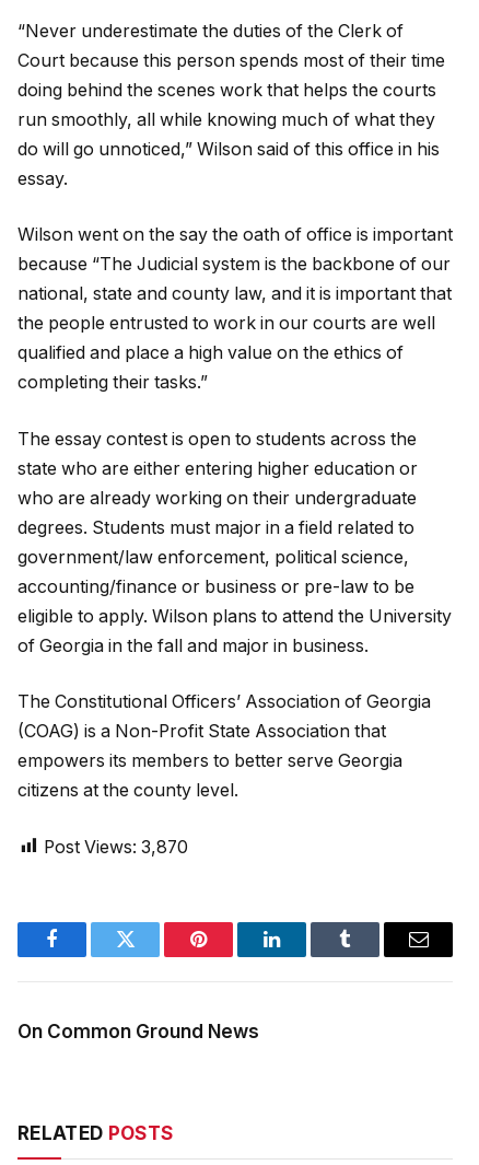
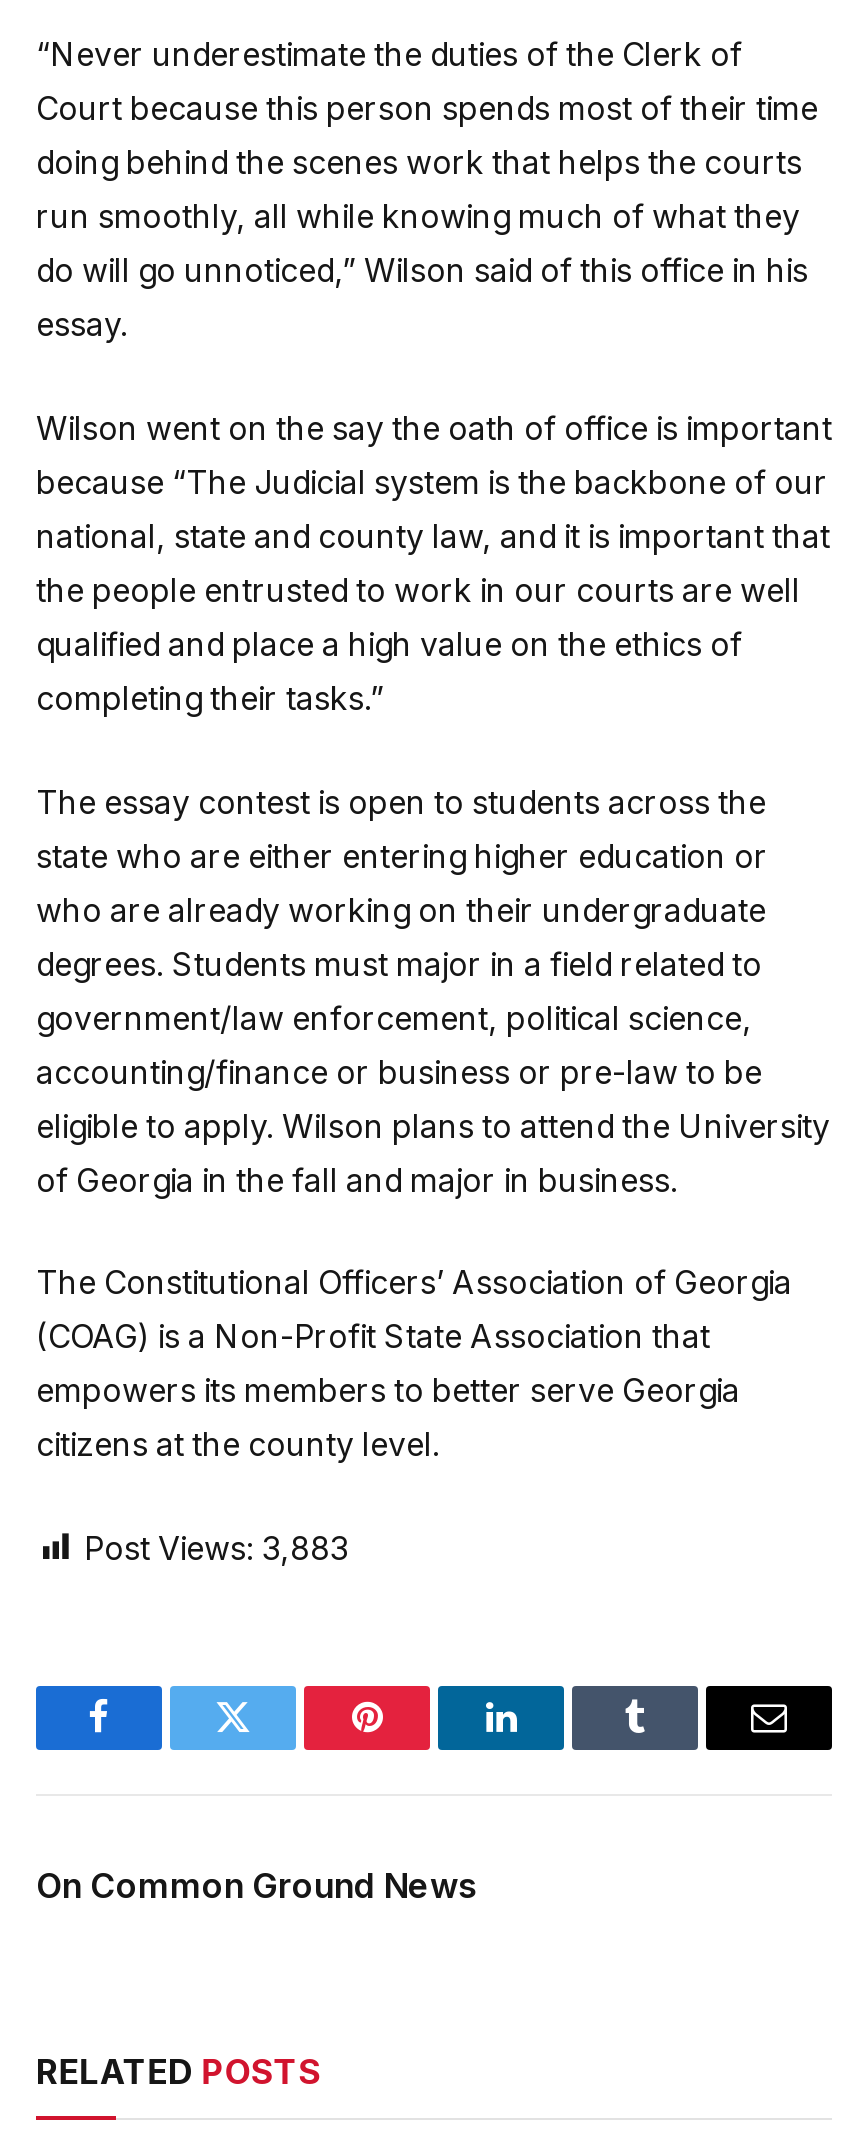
[44,837,188,857] Post Views: 3,870 -> [84,1530,348,1568] Post Views: 3,883

